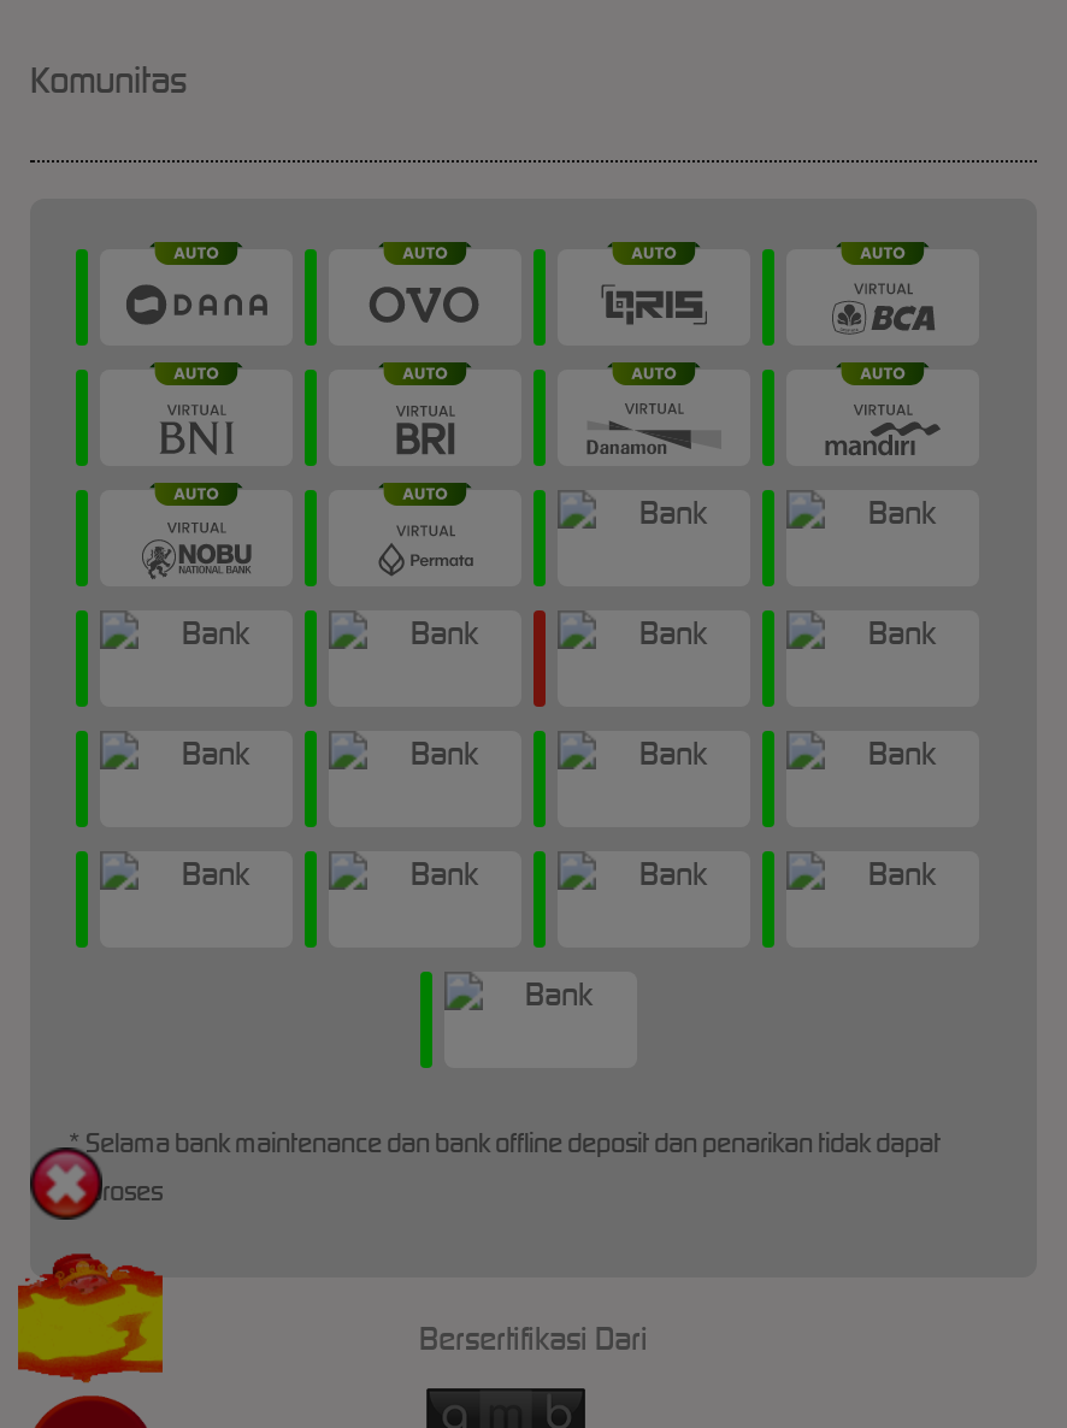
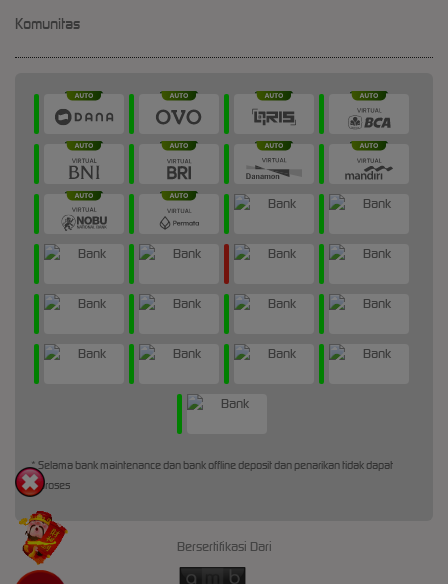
[16,1252,165,1397] [image] -> [10,510,70,570] [image]

